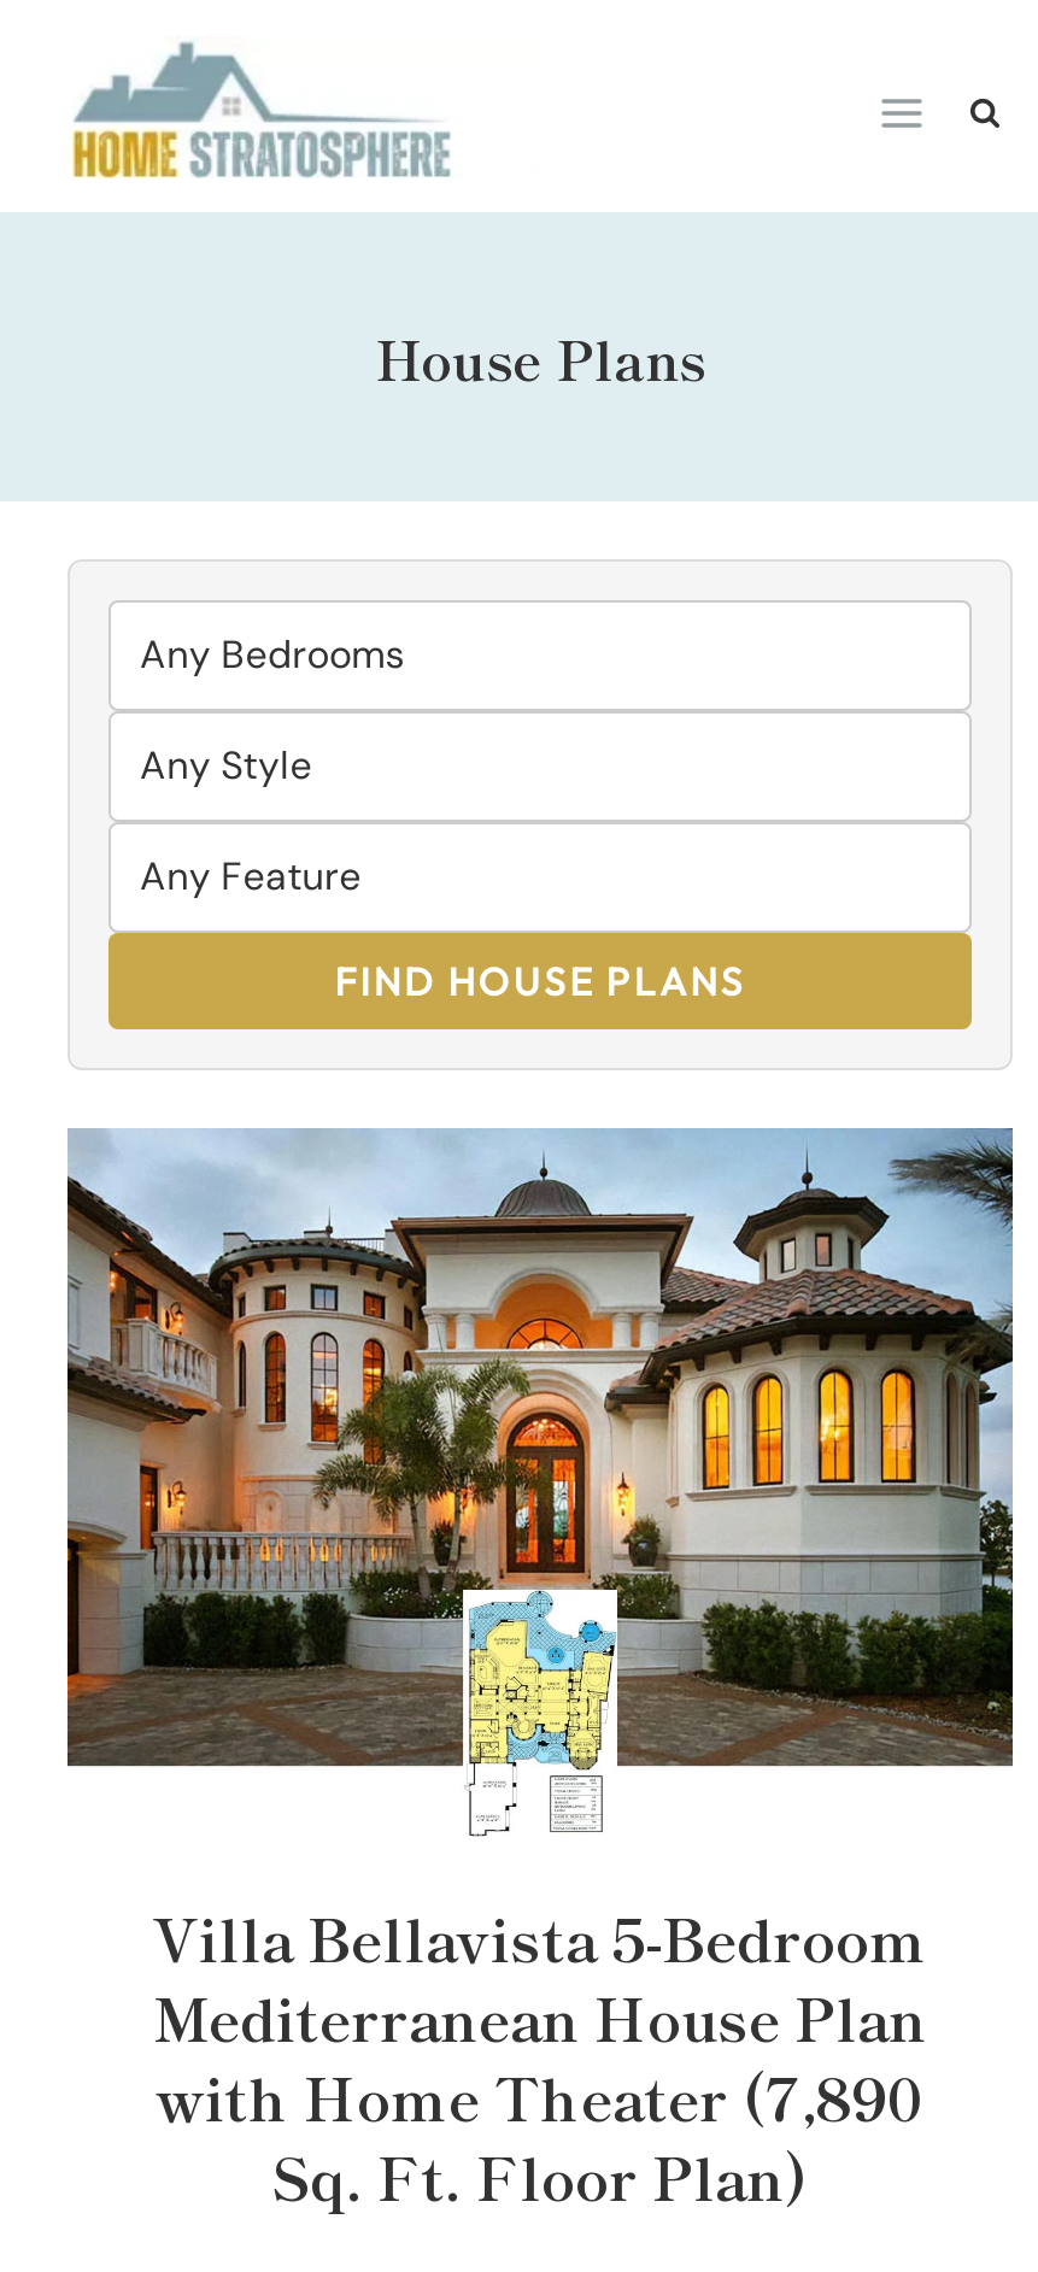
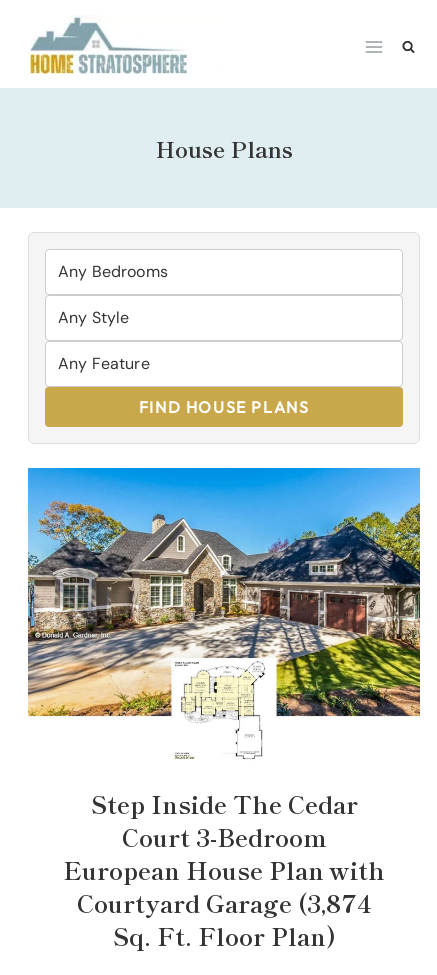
[65,1128,1015,1798] [image] -> [27,467,421,761] [image]
[153,1895,927,2139] Villa Bellavista 5-Bedroom | Mediterranean House Plan | with Home Theater (7,890 -> [63,786,385,920] Step Inside The Cedar | Court 3-Bedroom | European House Plan with | Courtyard Garage (3,874

